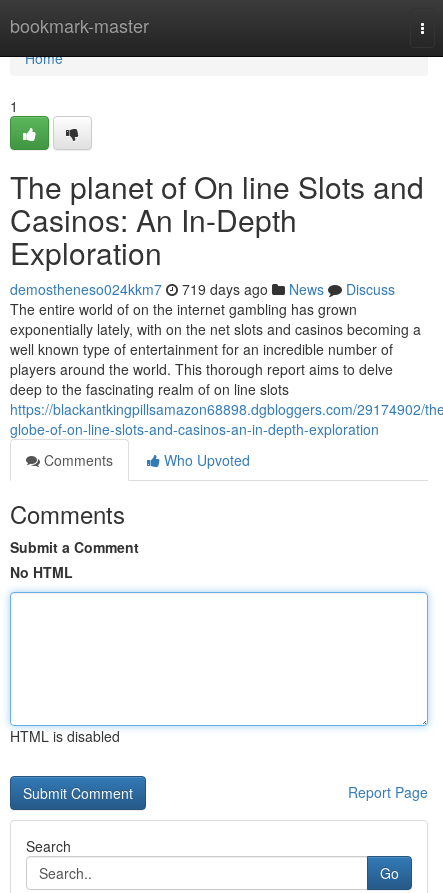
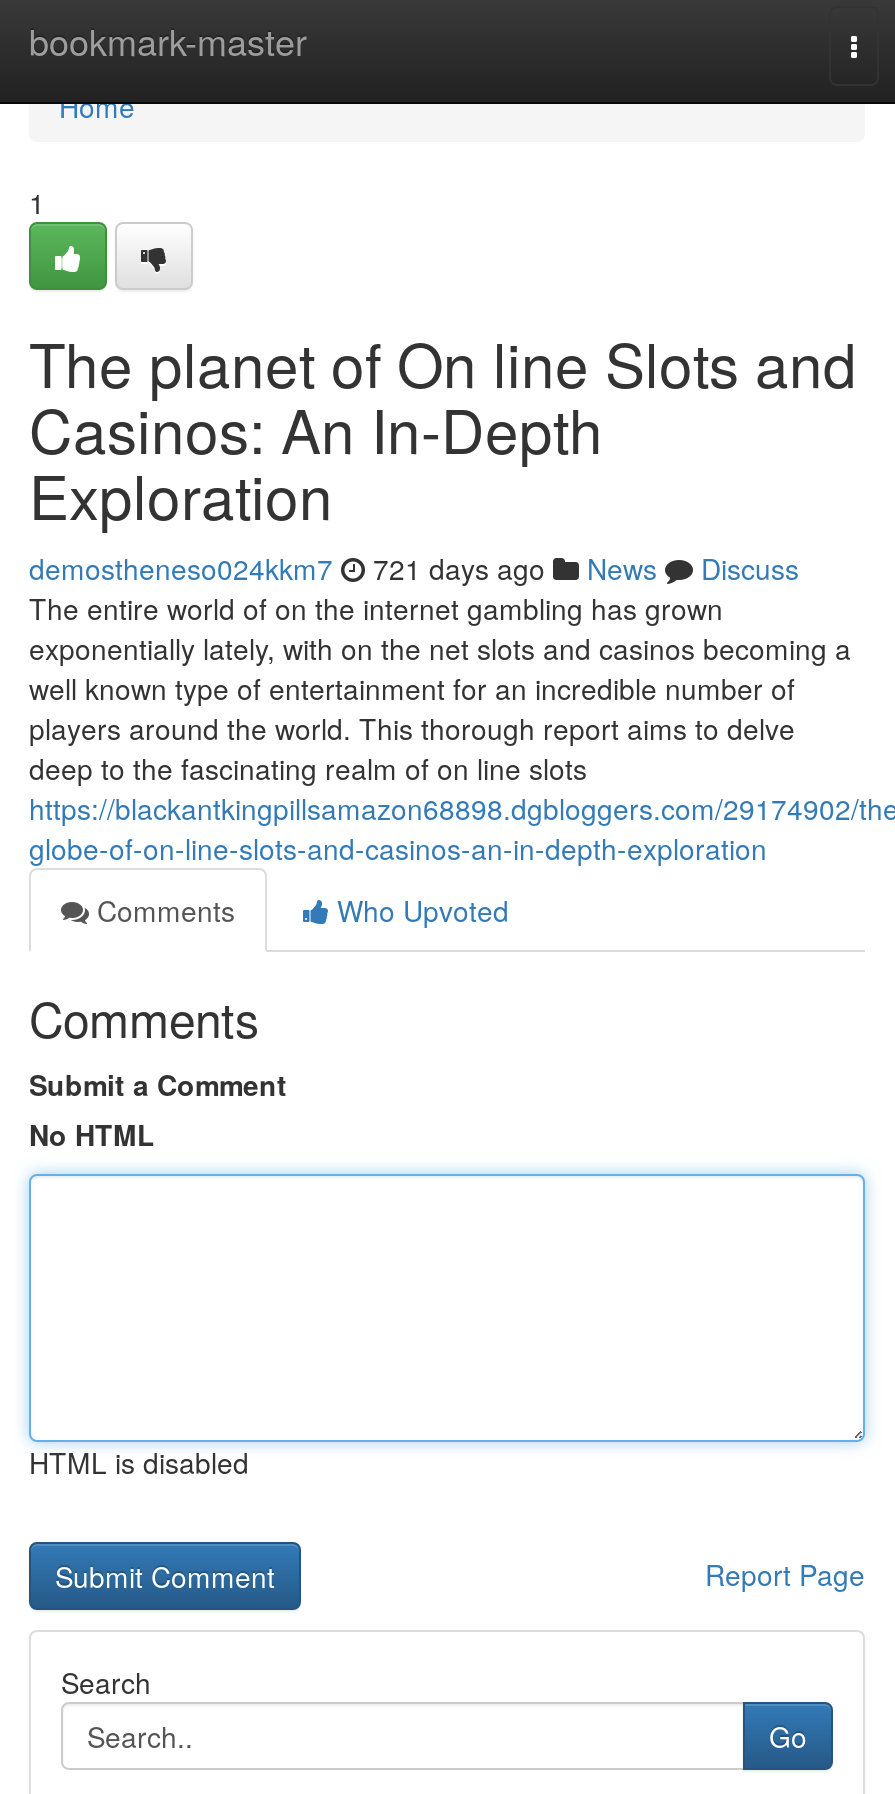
[10,279,395,299] demostheneso024kkm7 719 days ago News Discuss -> [29,548,799,588] demostheneso024kkm7 721 days ago News Discuss

